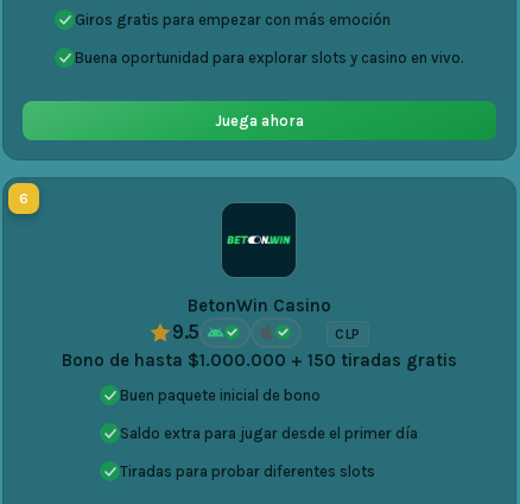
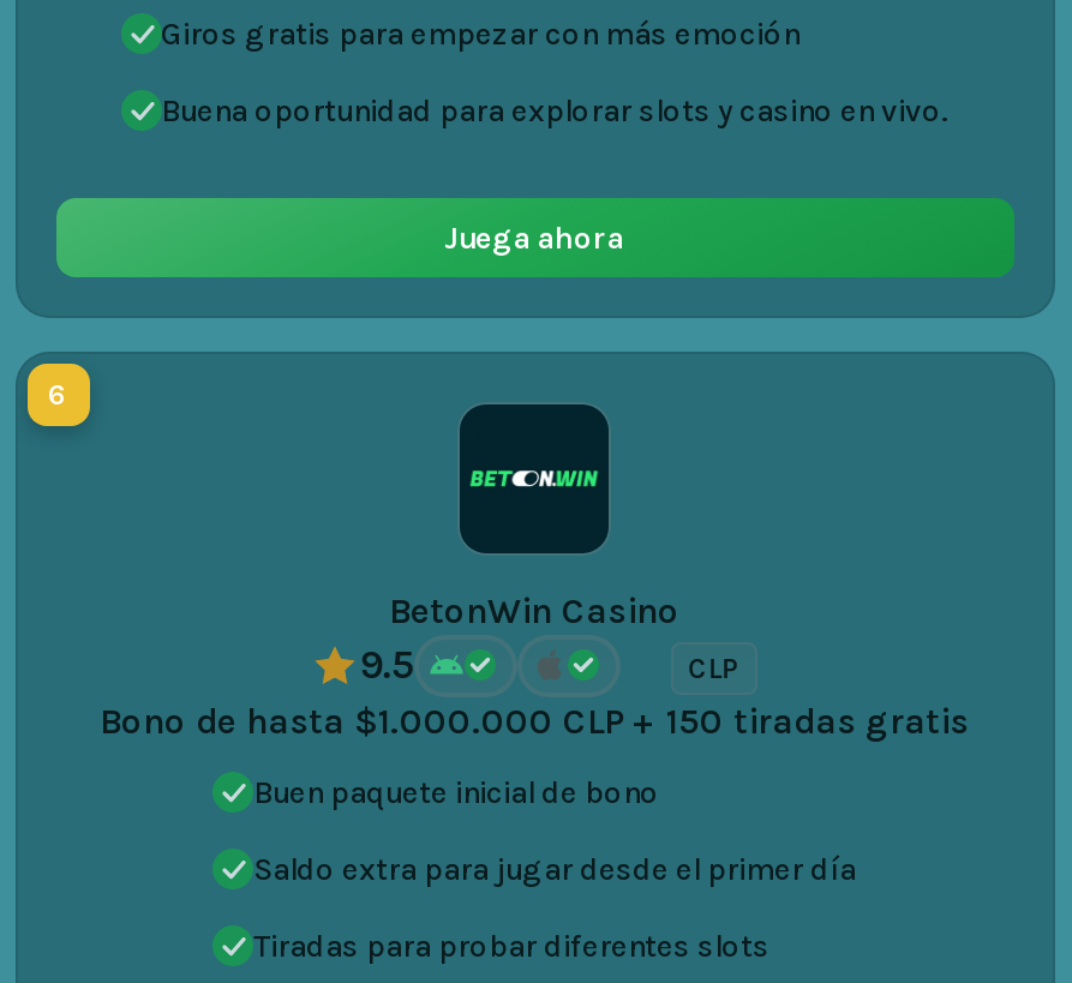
[61,349,456,371] Bono de hasta $1.000.000 + 150 tiradas gratis -> [100,700,969,743] Bono de hasta $1.000.000 CLP + 150 tiradas gratis

